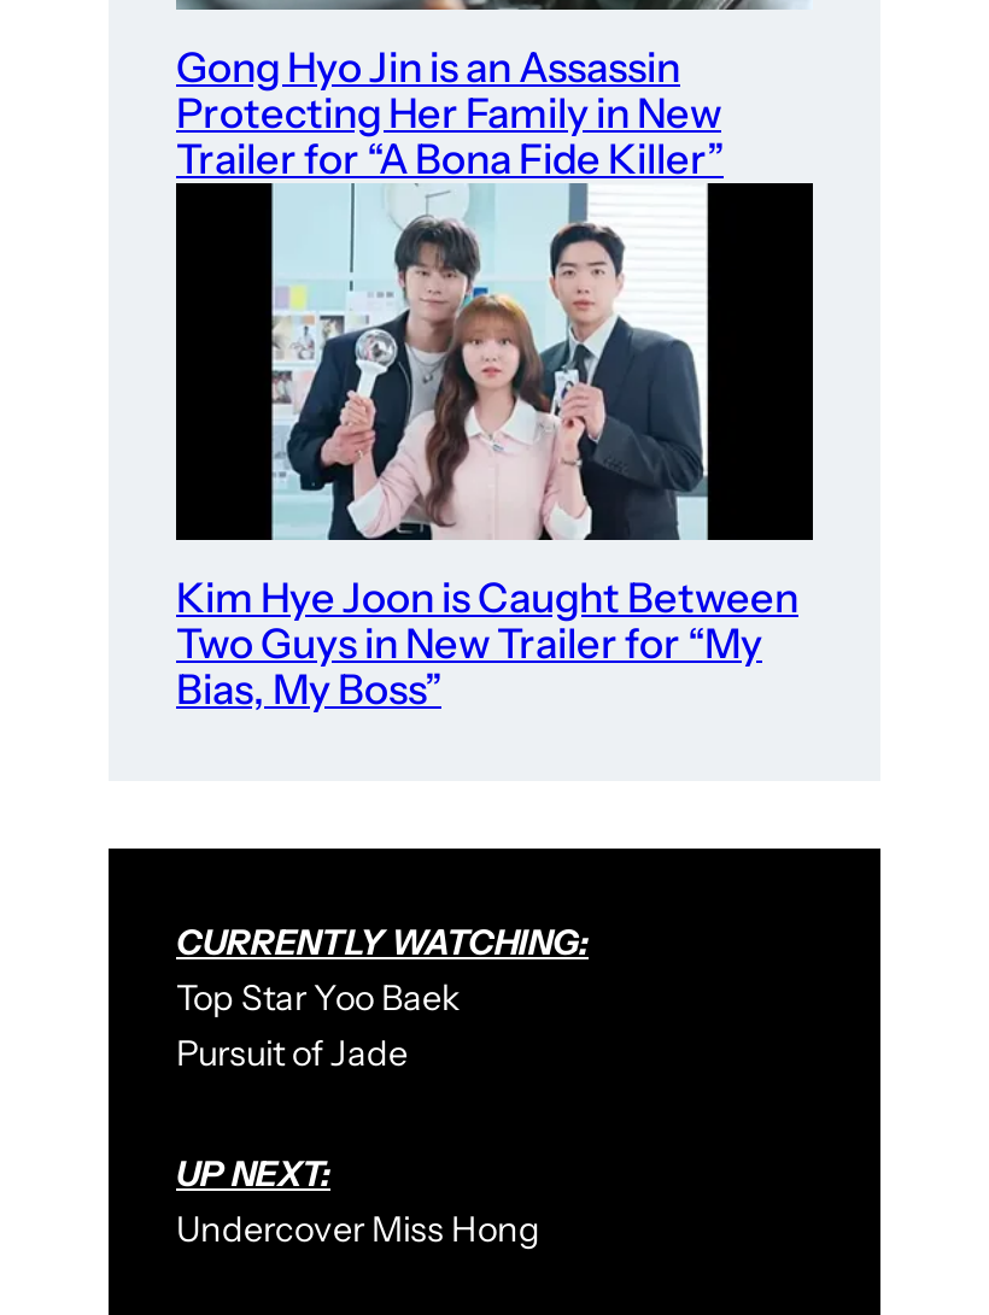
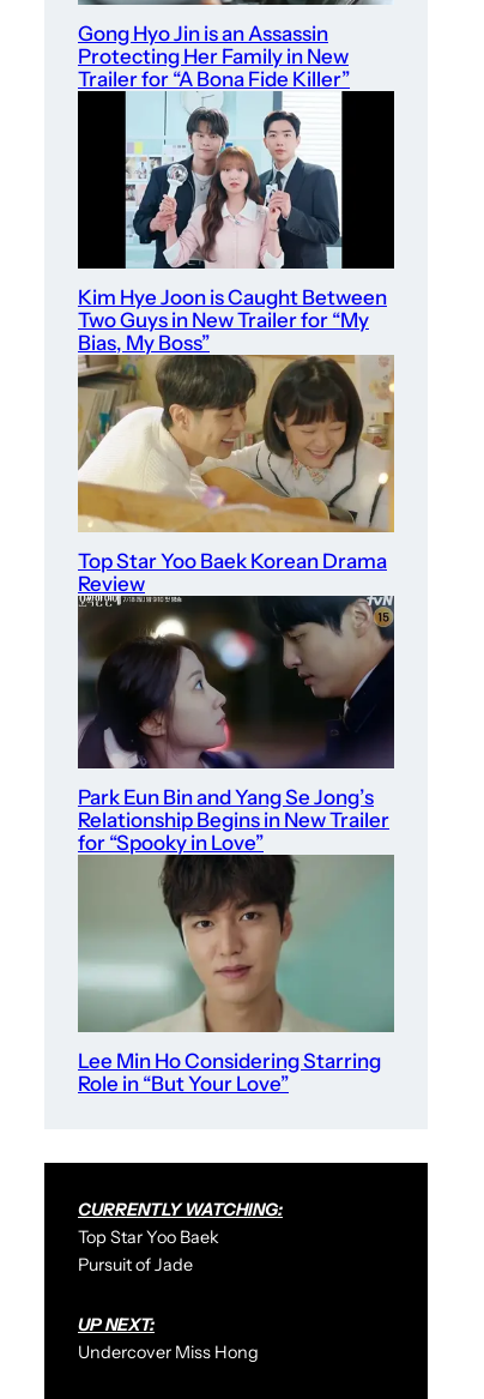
none -> [77,354,395,596] [image] | Top Star Yoo Baek Korean Drama | Review
none -> [77,583,395,855] [image] | Park Eun Bin and Yang Se Jong’s | Relationship Begins in New Trailer | for “Spooky in Love”
none -> [77,842,395,1096] [image] | Lee Min Ho Considering Starring | Role in “But Your Love”

